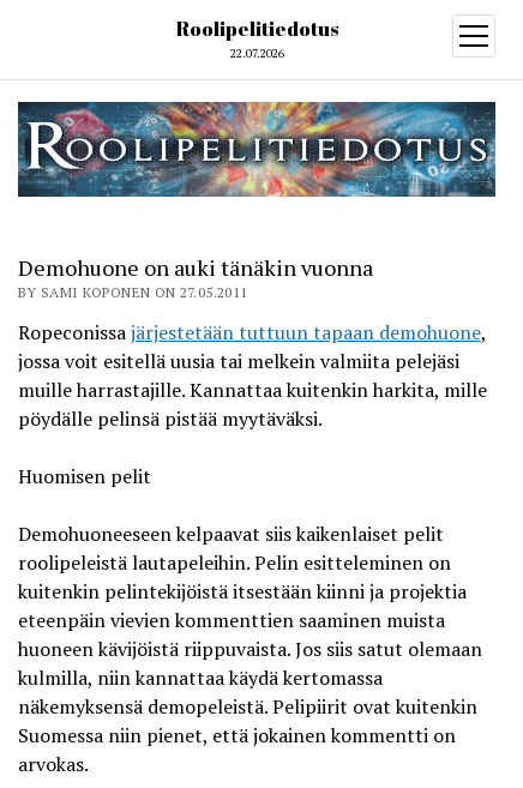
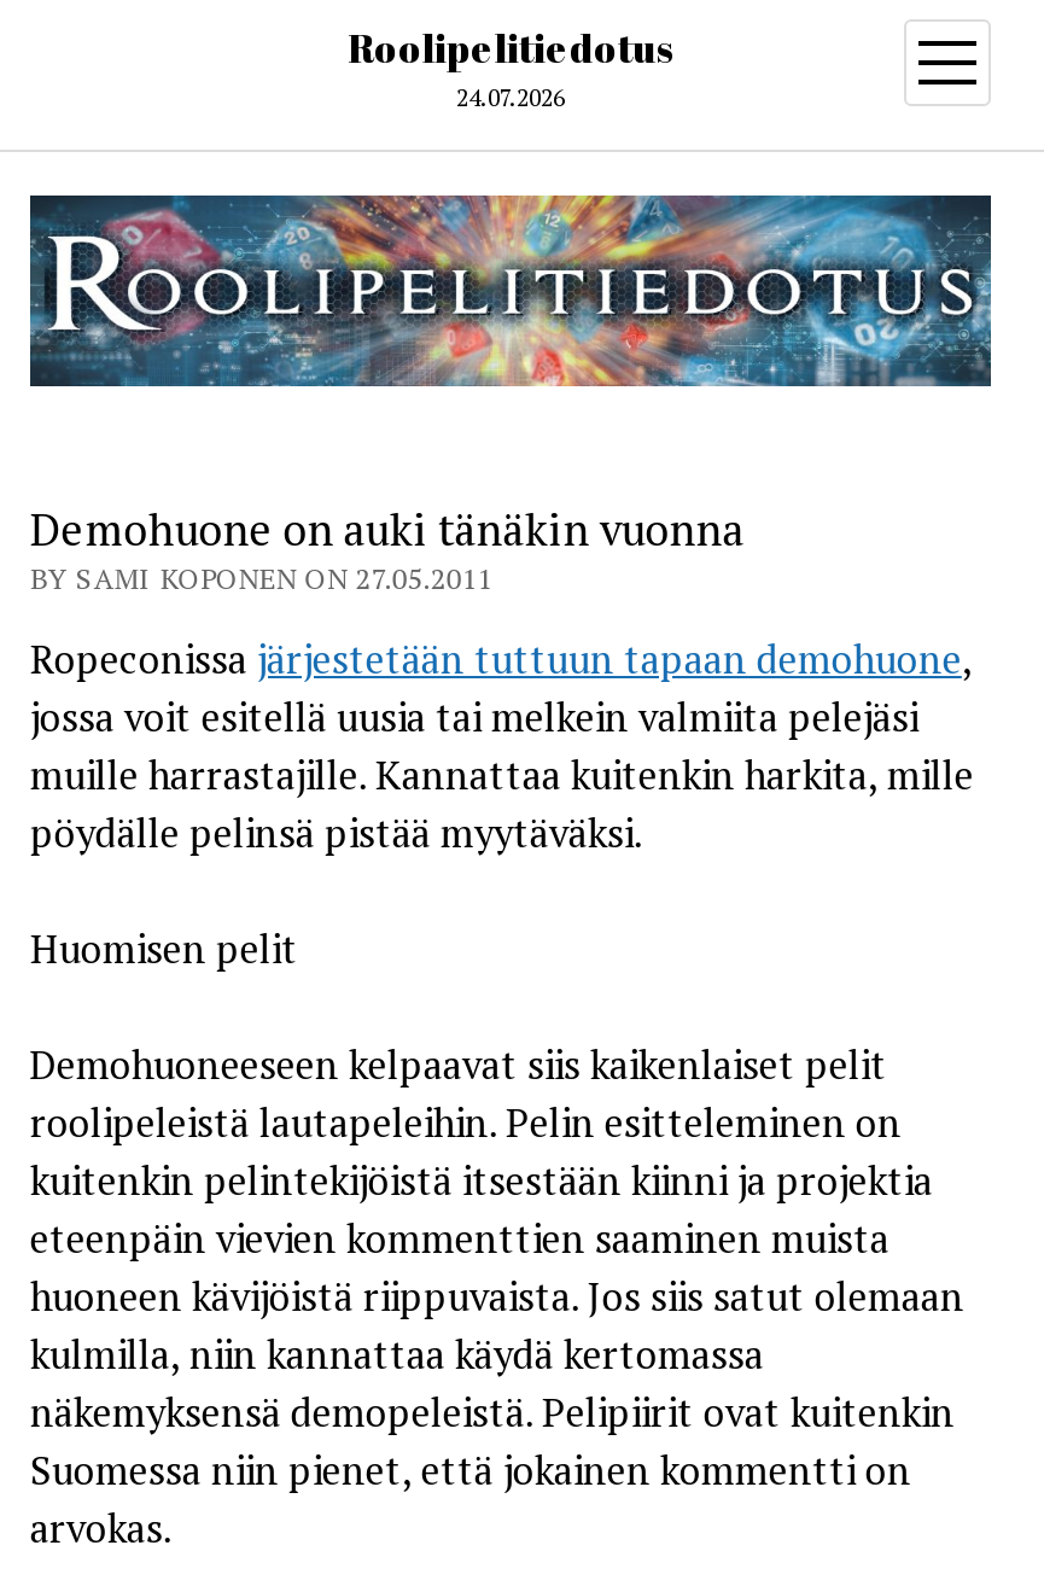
[230,46,284,61] 22.07.2026 -> [456,82,565,113] 24.07.2026

